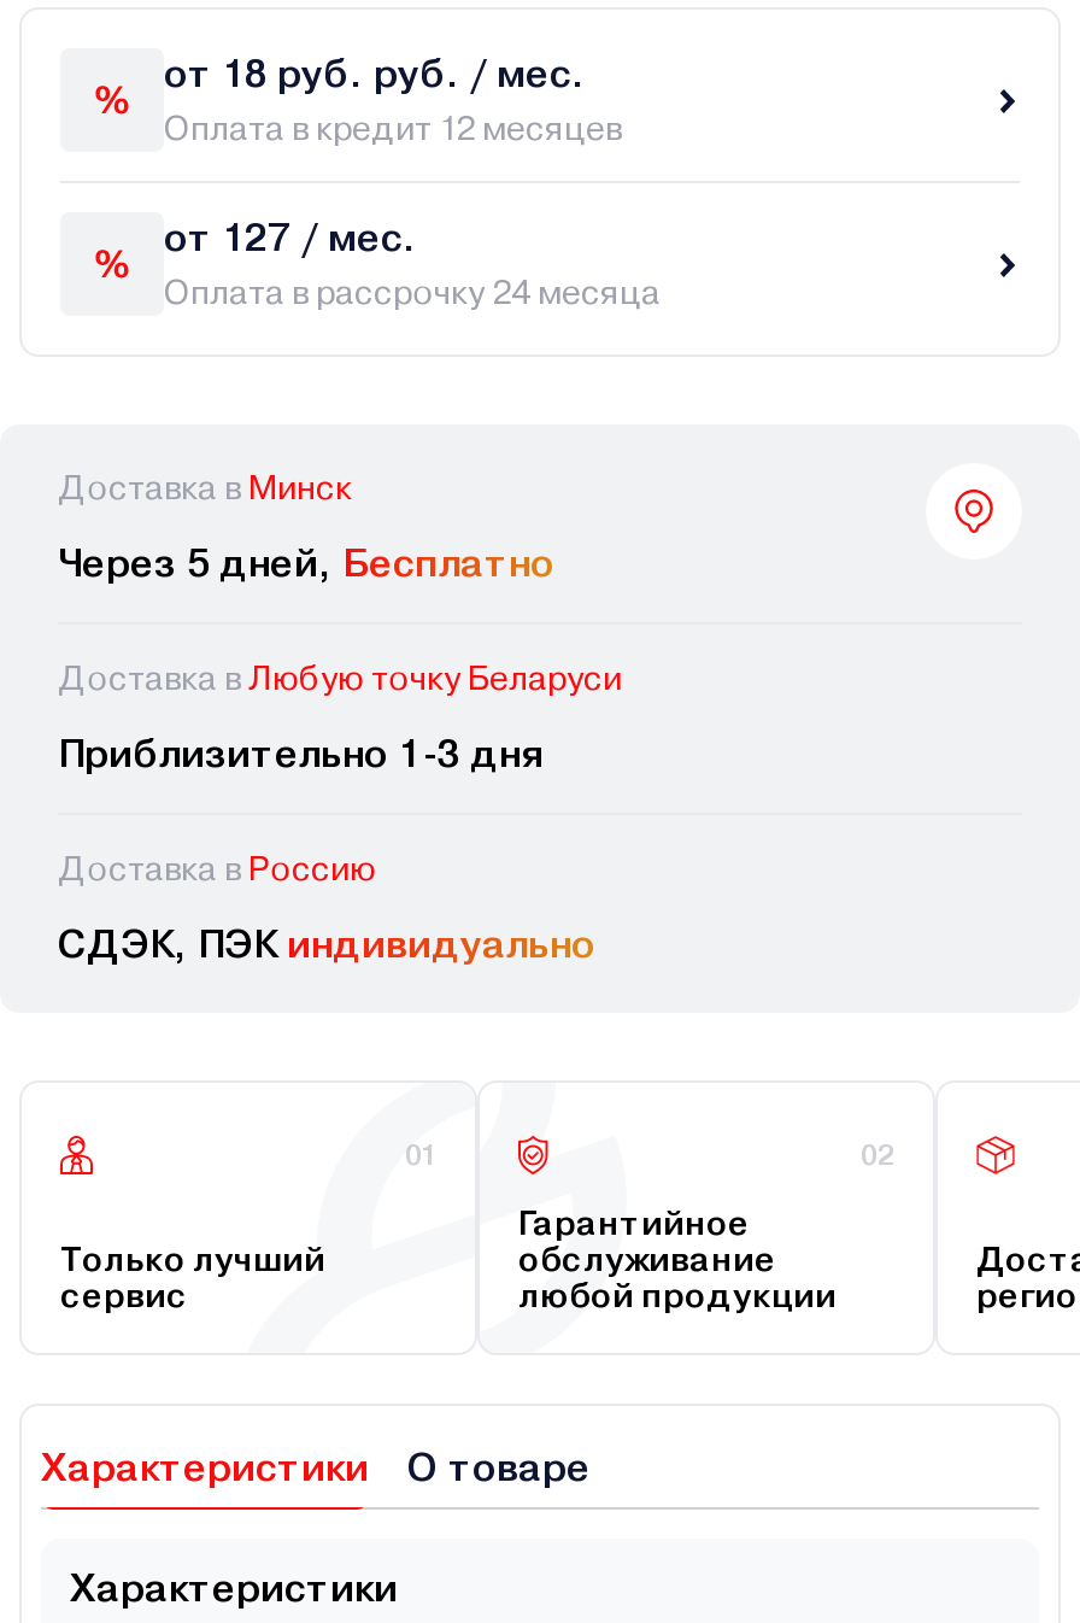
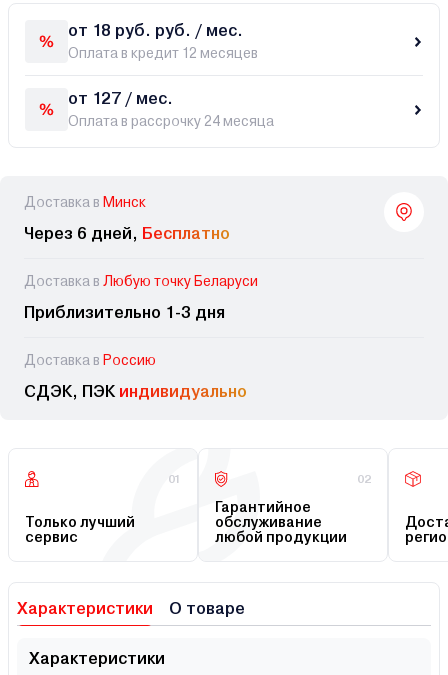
[58,540,554,586] Через 5 дней, Бесплатно -> [24,224,230,243] Через 6 дней, Бесплатно

